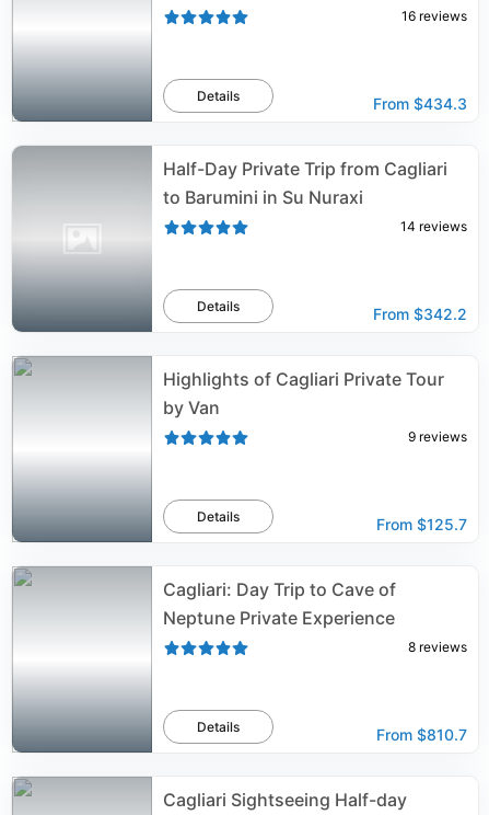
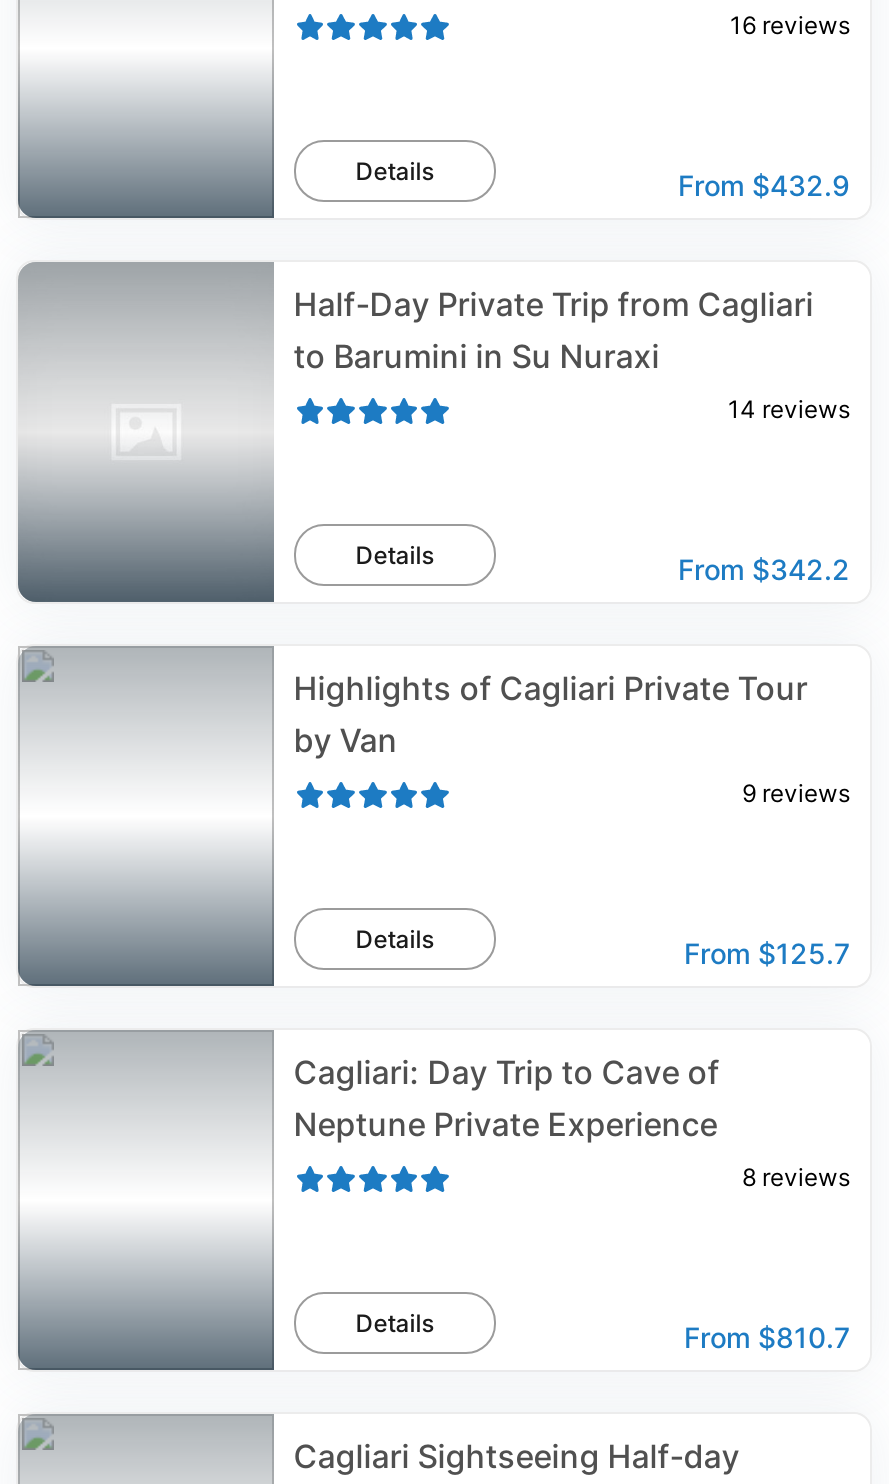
[373,94,467,113] From $434.3 -> [678,168,850,202] From $432.9

